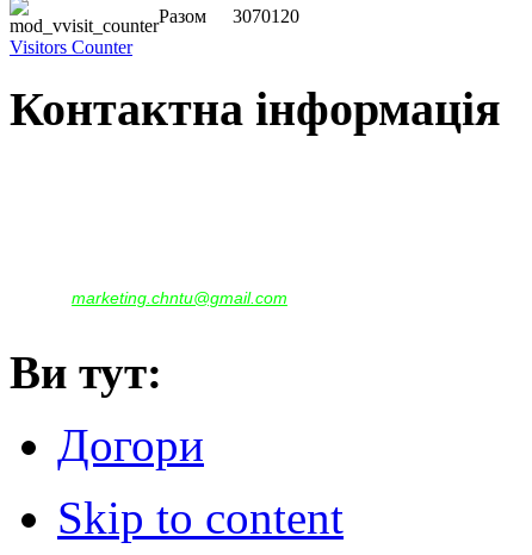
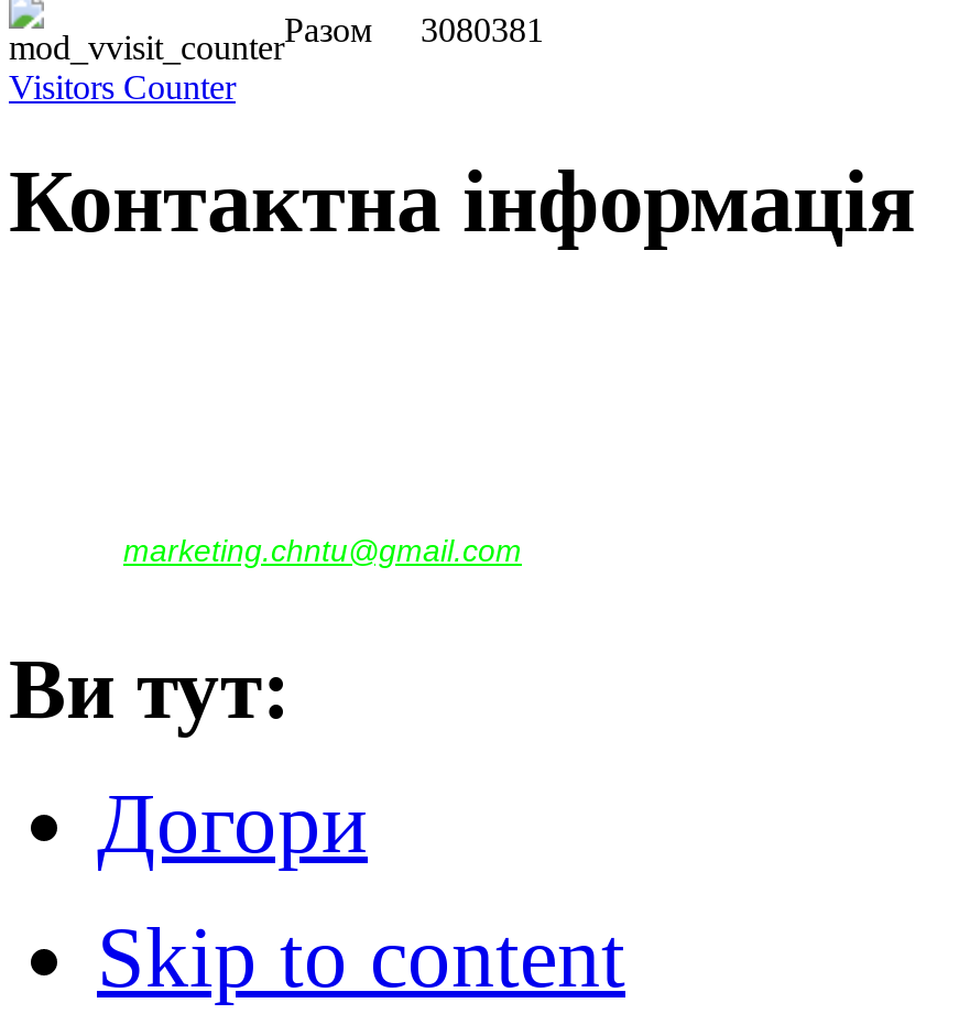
[159,6,299,26] Разом 3070120 -> [284,11,544,48] Разом 3080381

